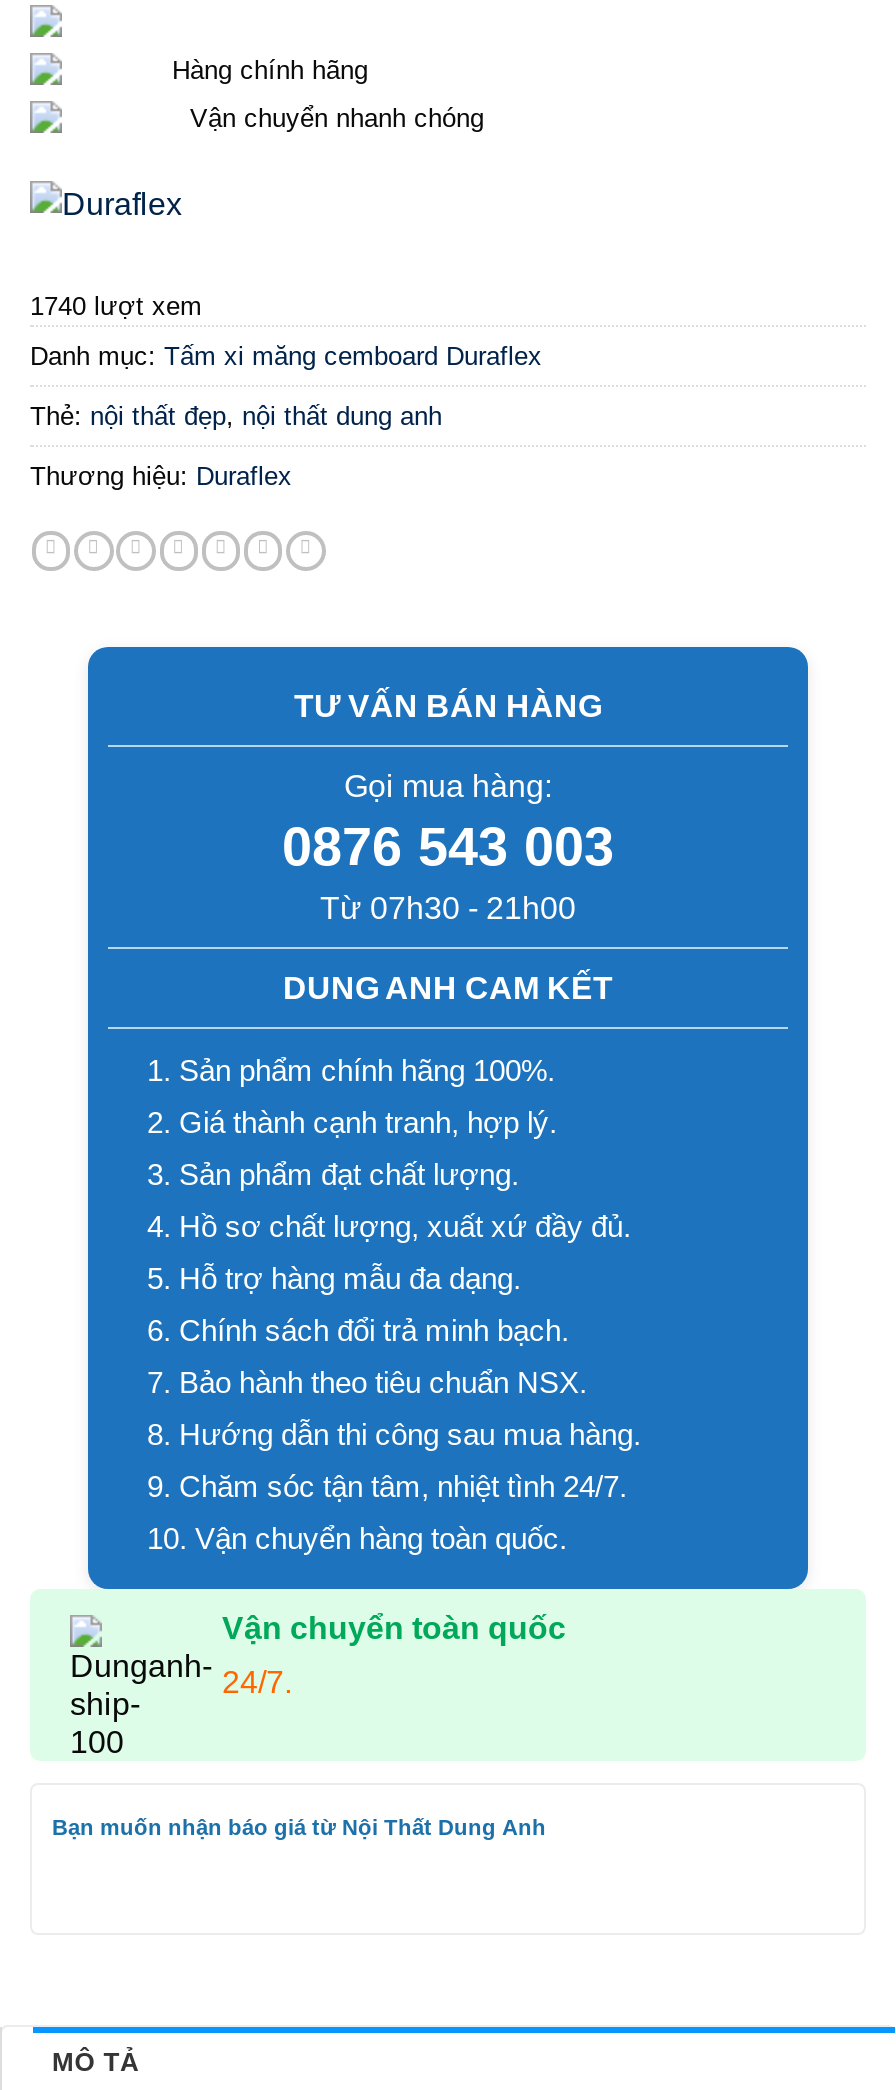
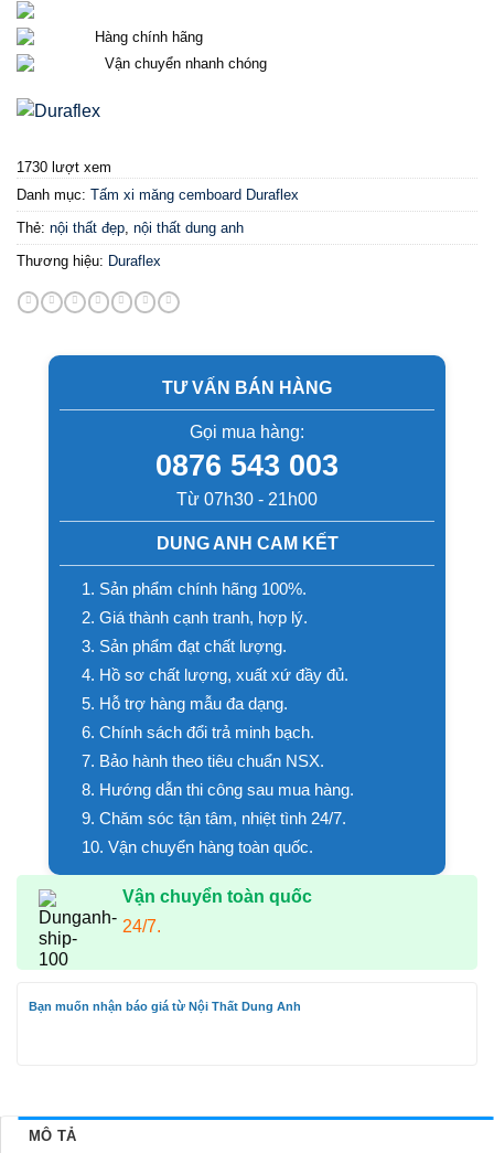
[30,291,202,321] 1740 lượt xem -> [17,159,111,176] 1730 lượt xem

